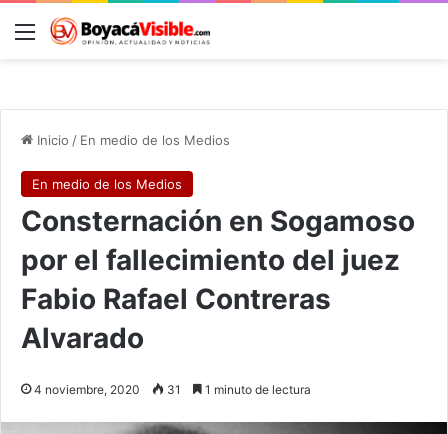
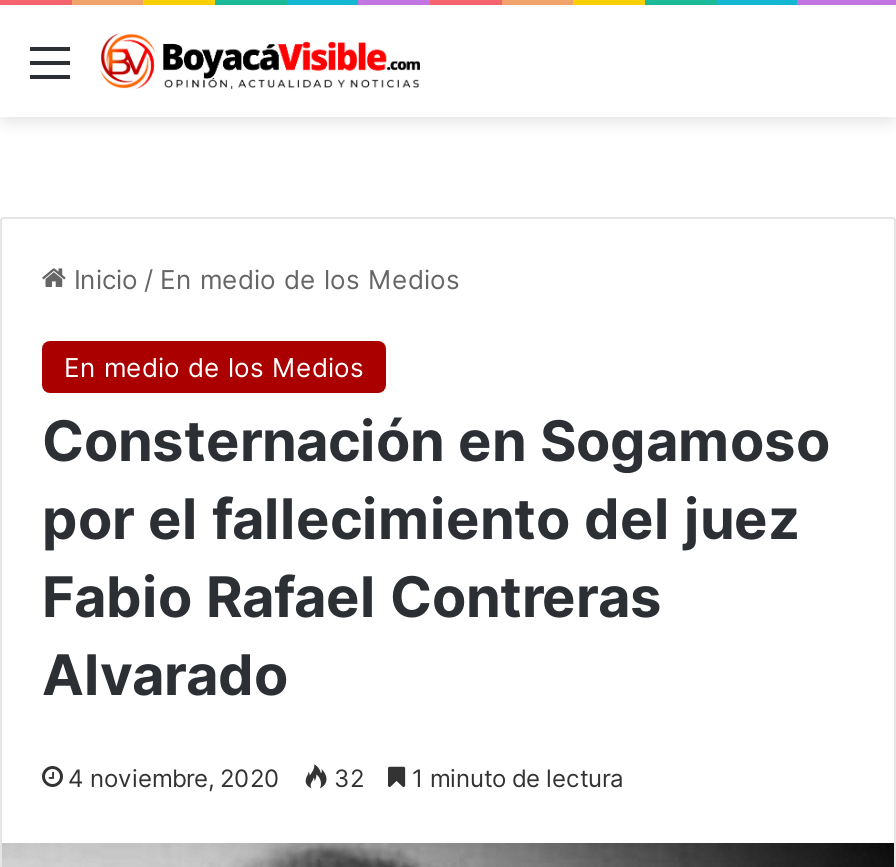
[34,382,311,397] 4 noviembre, 2020 31 1 minuto de lectura -> [68,762,624,792] 4 noviembre, 2020 32 1 minuto de lectura

